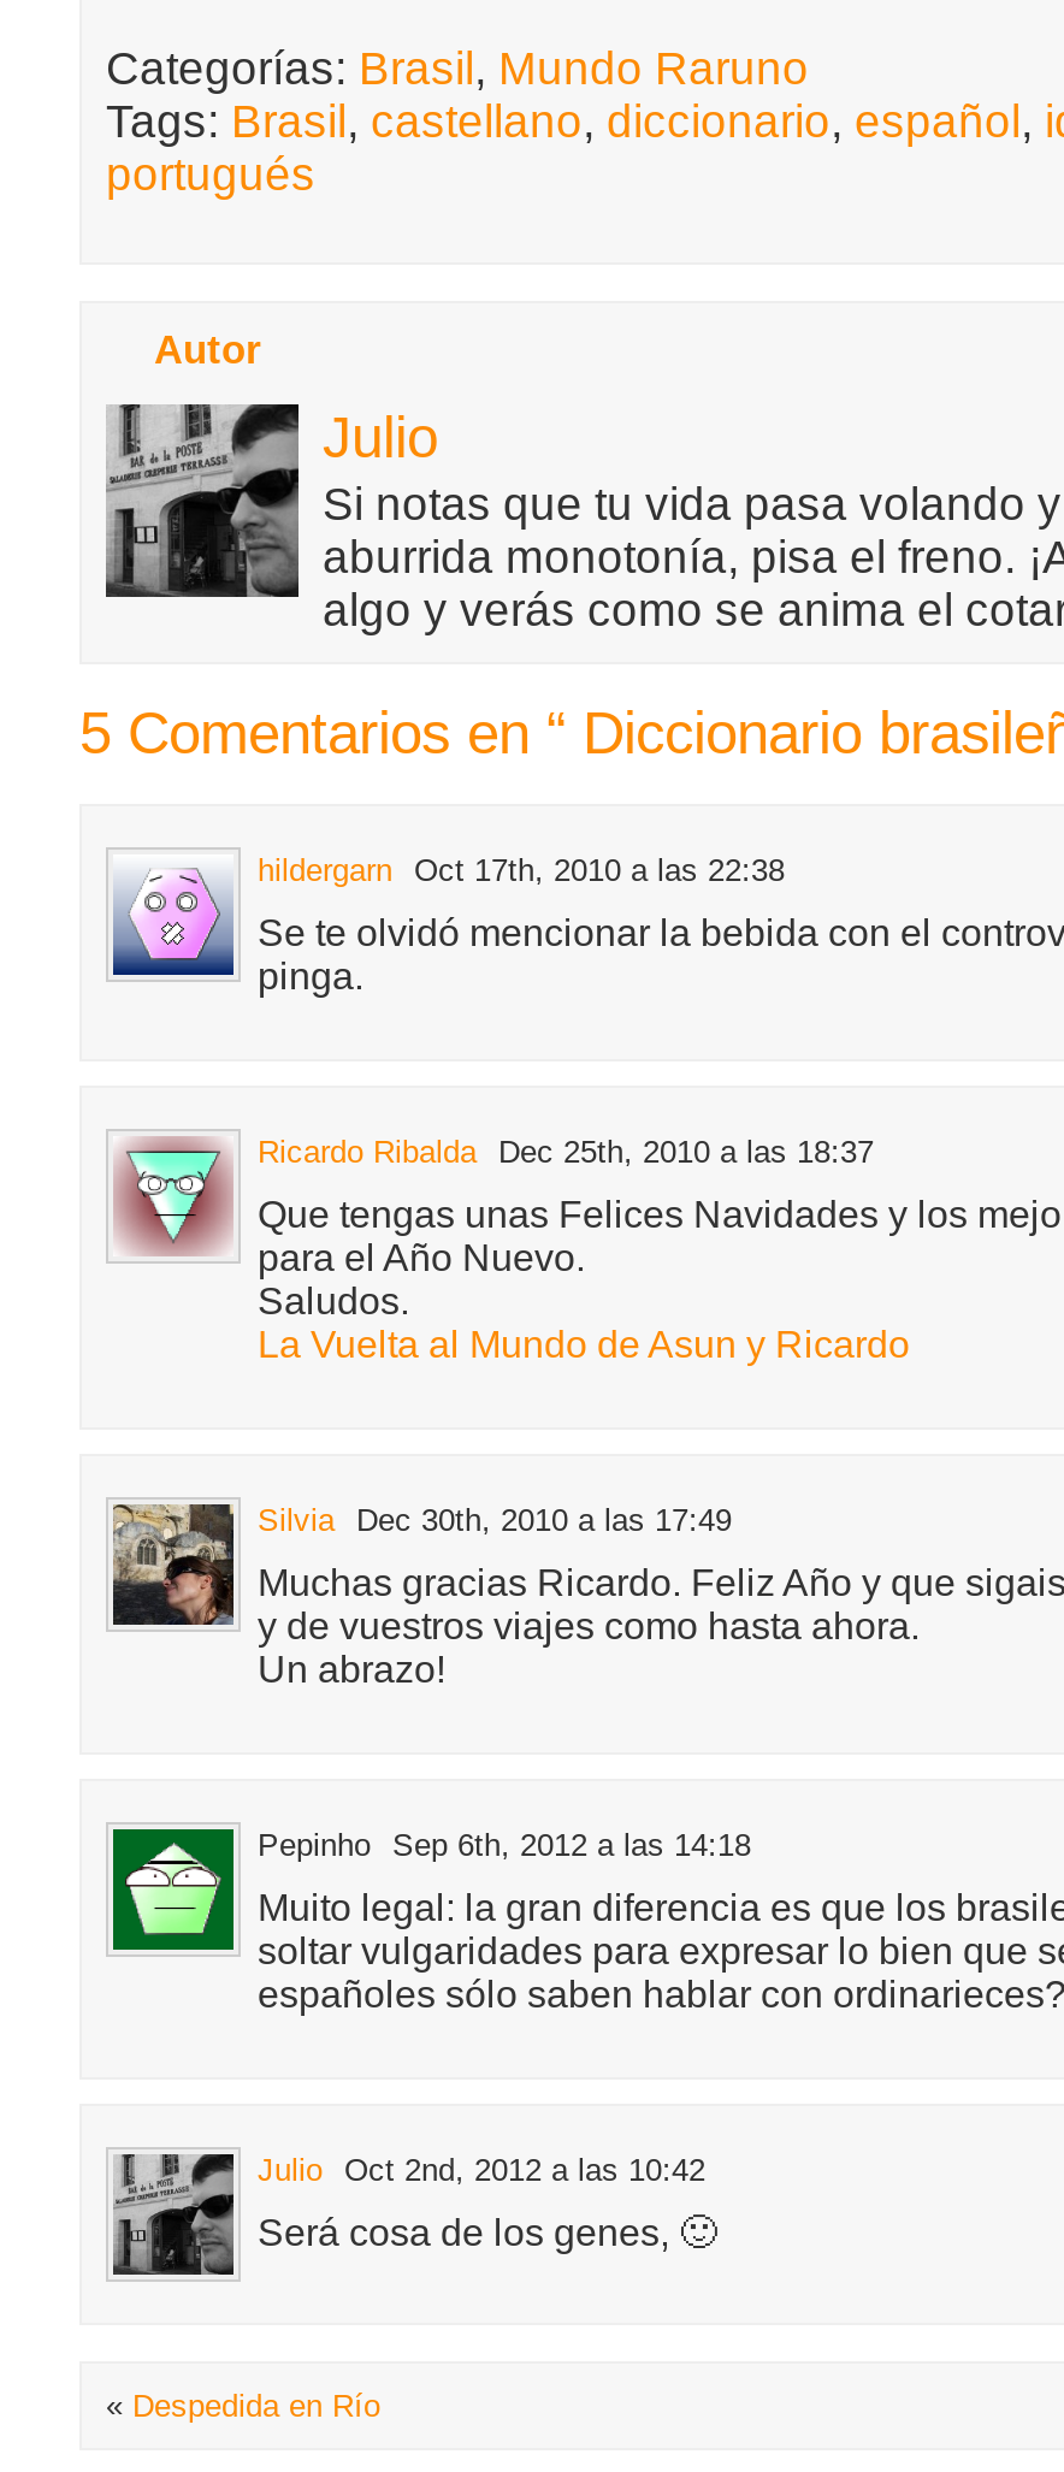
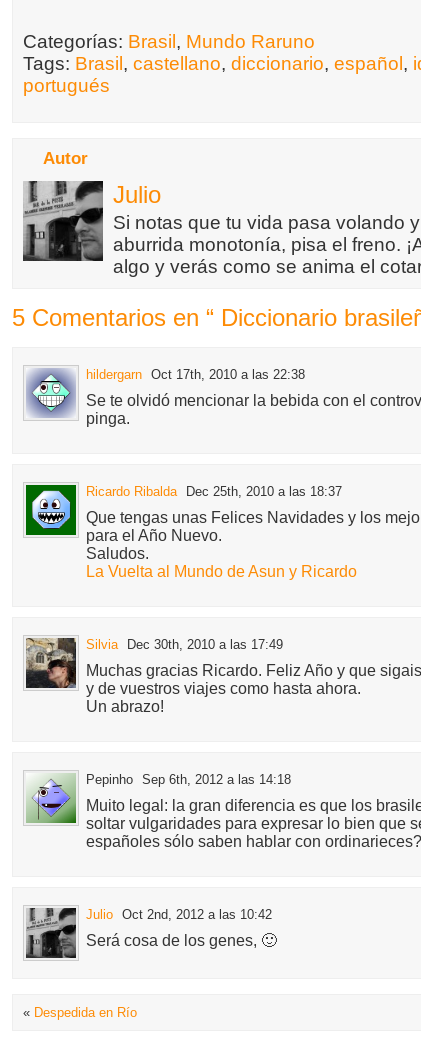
[111,854,236,977] [image] -> [26,368,76,418] [image]
[113,1136,234,1256] [image] -> [25,484,77,536] [image]
[111,1827,236,1952] [image] -> [26,773,77,824] [image]

